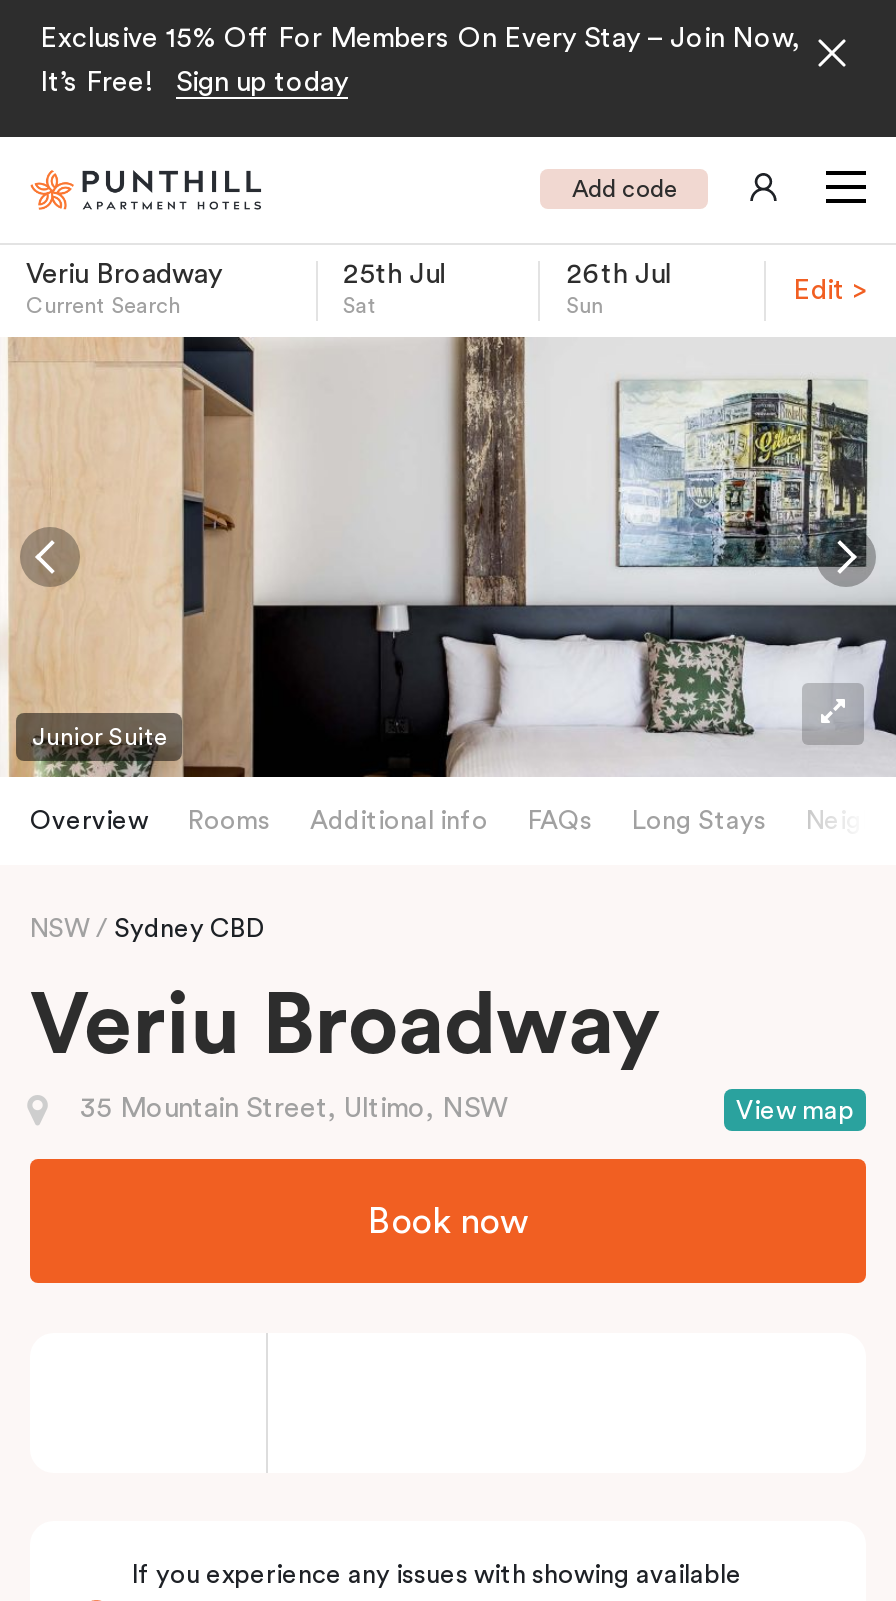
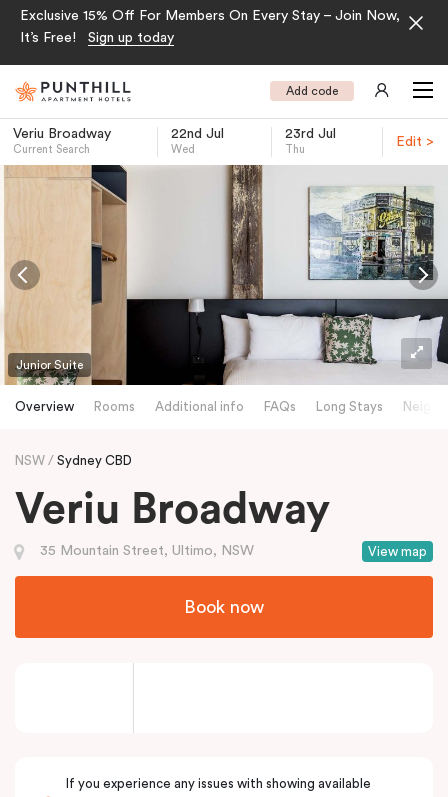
[343,261,445,317] 25th Jul | Sat -> [171,127,224,155] 22nd Jul | Wed
[567,261,671,317] 26th Jul | Sun -> [285,127,336,155] 23rd Jul | Thu

